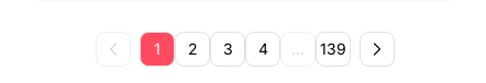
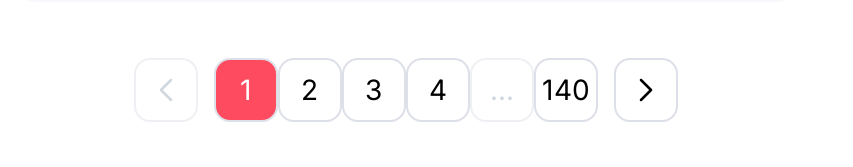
[320,39,346,58] 139 -> [542,72,590,106] 140

